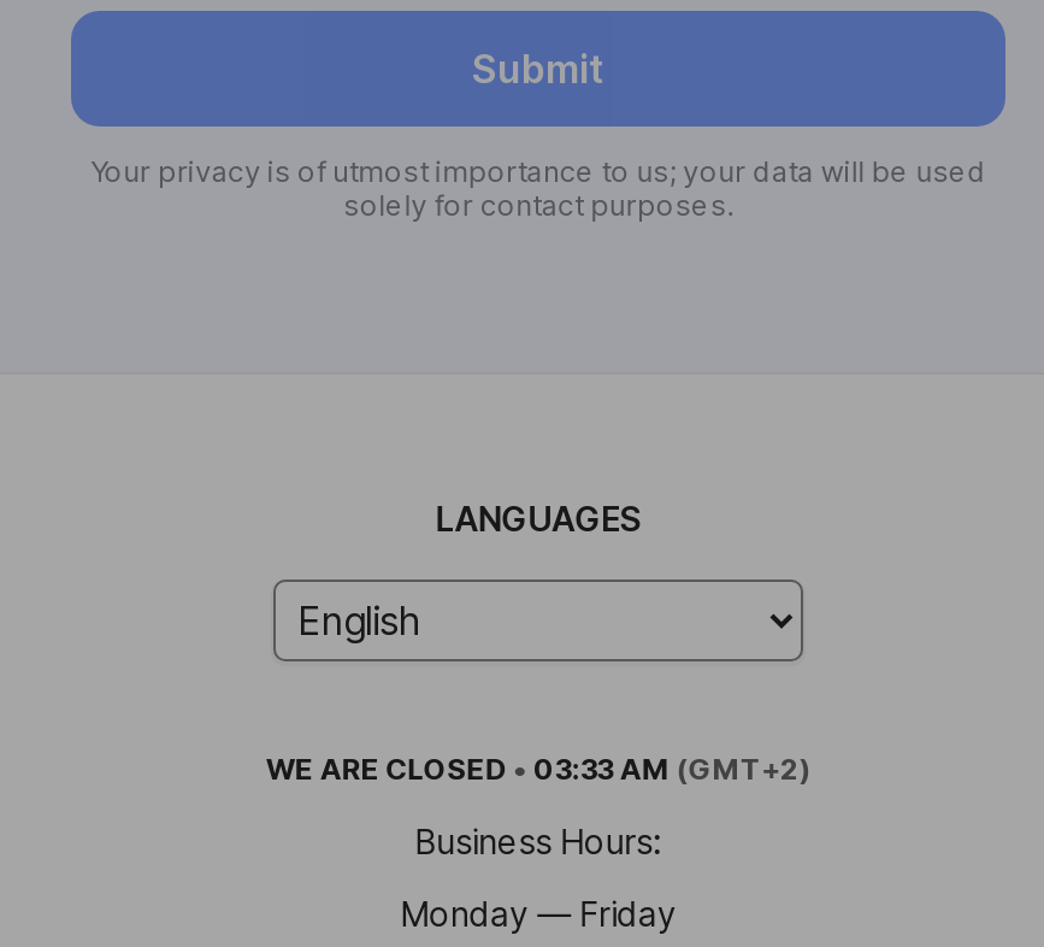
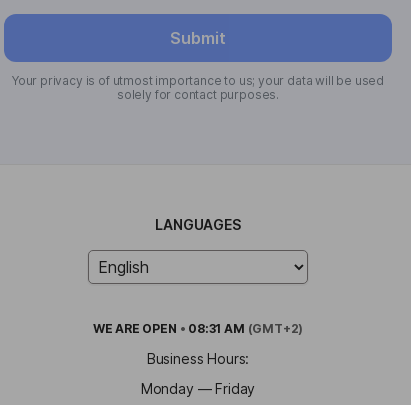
[266,750,811,786] WE ARE CLOSED • 03:33 AM (GMT+2) -> [93,321,303,336] WE ARE OPEN • 08:31 AM (GMT+2)

